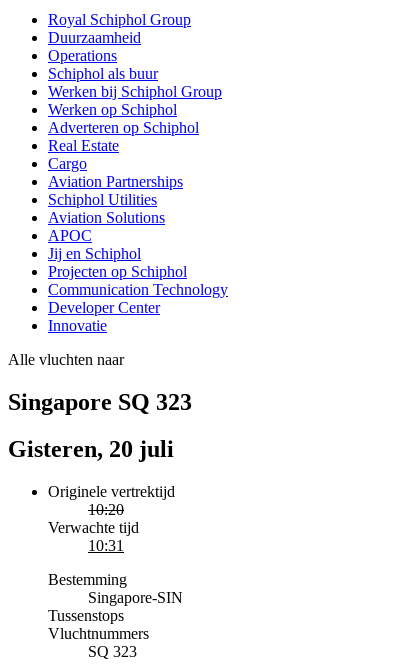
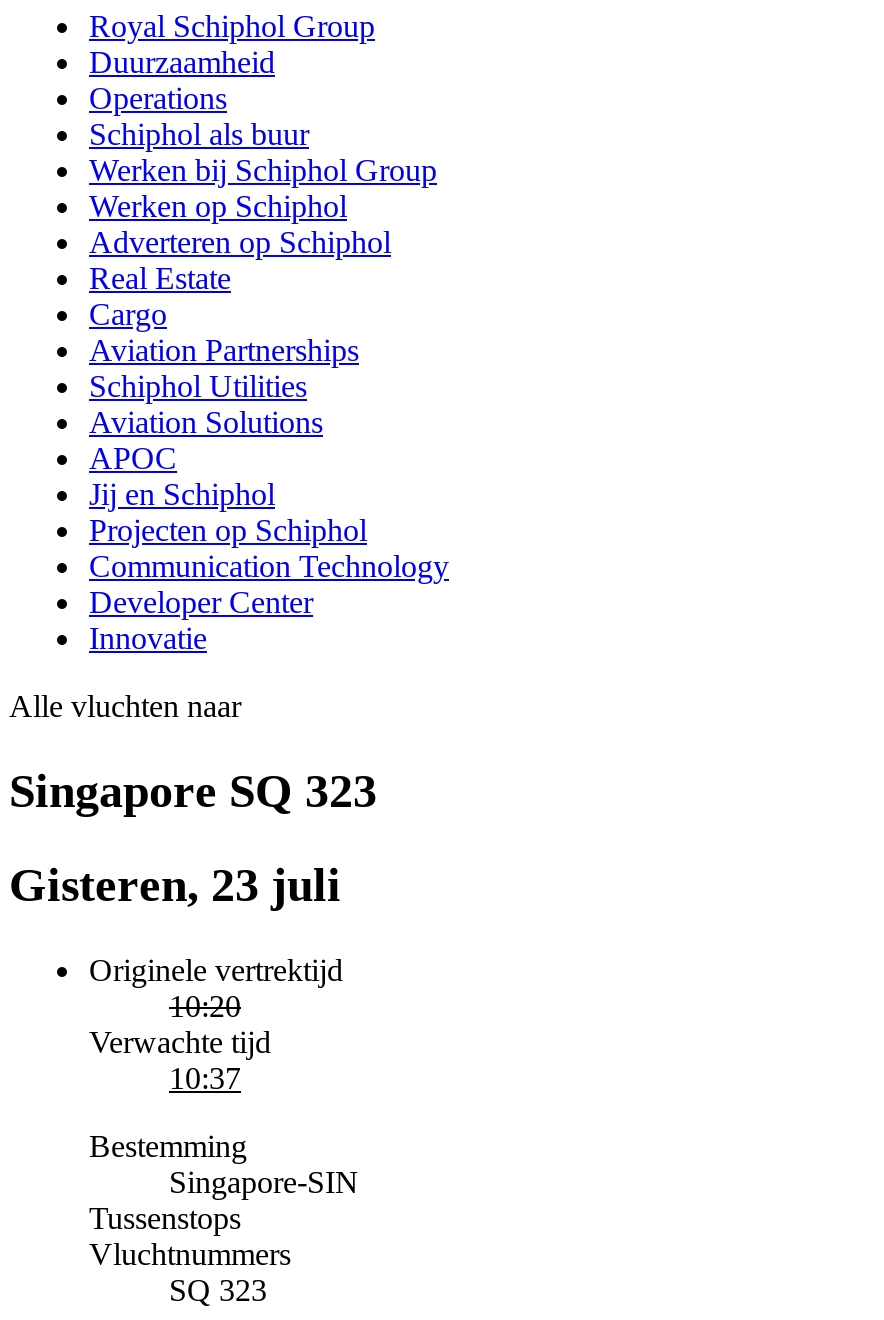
[8,436,174,462] Gisteren, 20 juli -> [9,859,341,911] Gisteren, 23 juli
[88,537,124,554] 10:31 -> [169,1060,241,1094] 10:37

